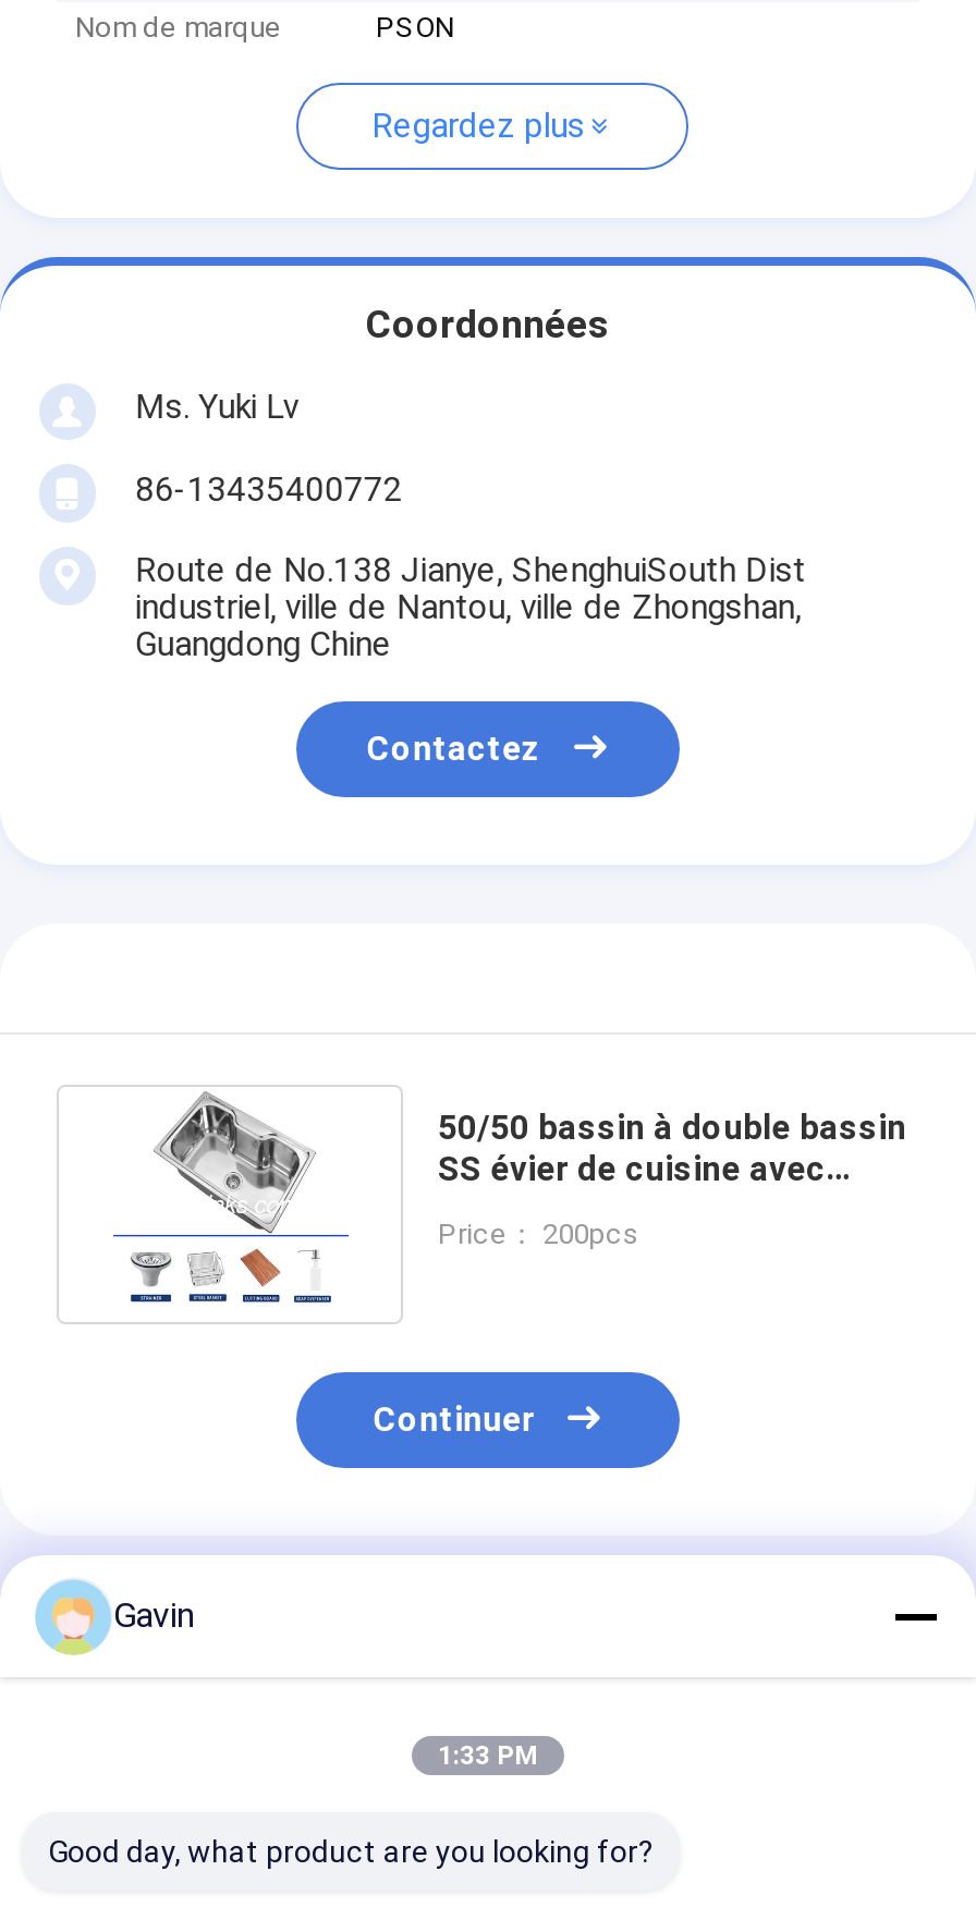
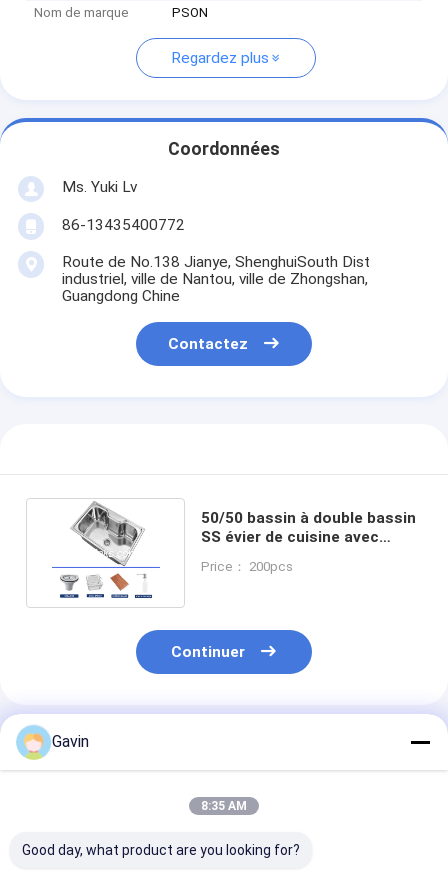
[438,1740,538,1771] 1:33 PM -> [201,799,247,813] 8:35 AM

